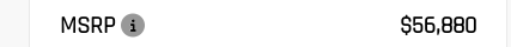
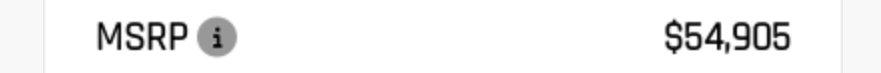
[400,11,476,41] $56,880 -> [663,11,791,63] $54,905

